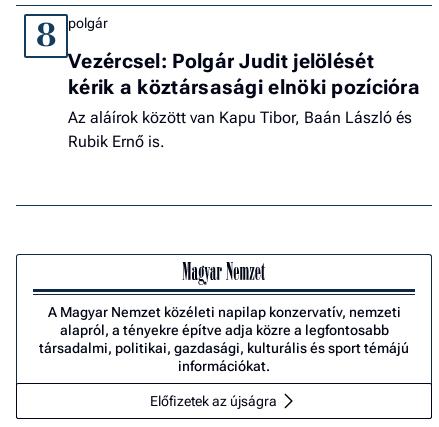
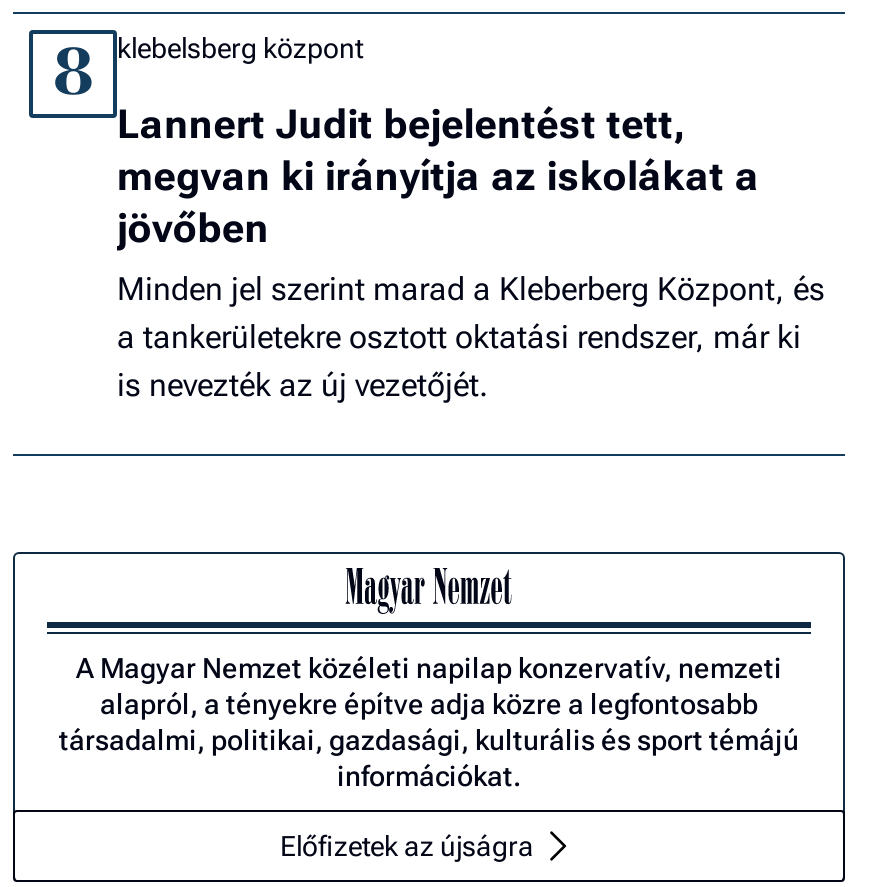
[68,15,108,31] polgár -> [117,32,363,64] klebelsberg központ
[68,49,420,151] Vezércsel: Polgár Judit jelölését | kérik a köztársasági elnöki pozícióra | Az aláírok között van Kapu Tibor, Baán László és | Rubik Ernő is. -> [117,100,825,404] Lannert Judit bejelentést tett, | megvan ki irányítja az iskolákat a | jövőben | Minden jel szerint marad a Kleberberg Központ, és | a tankerületekre osztott oktatási rendszer, már ki | is nevezték az új vezetőjét.

